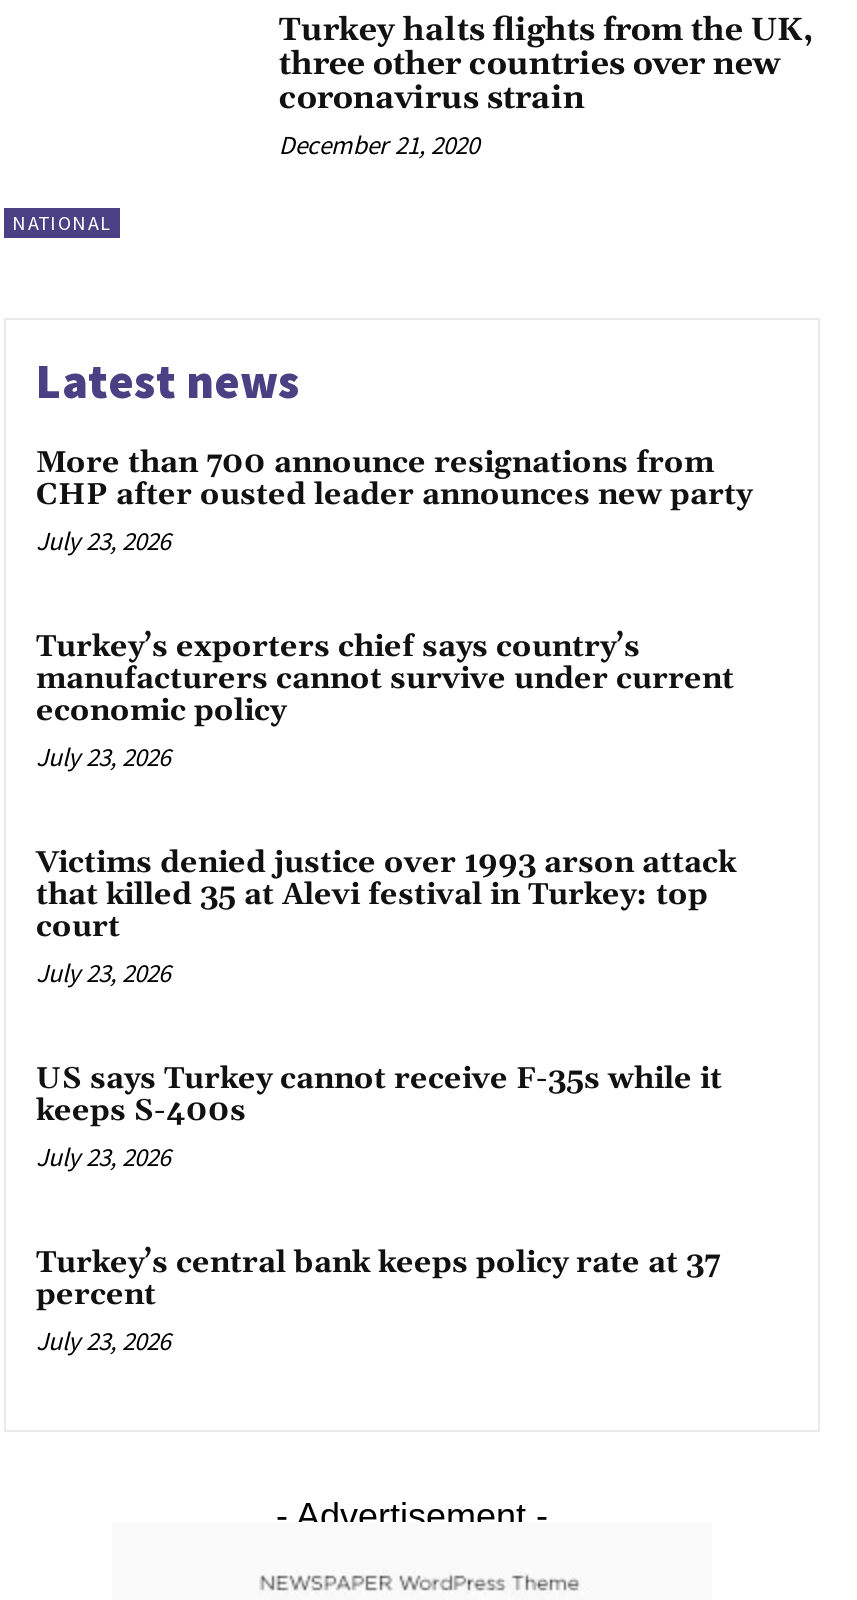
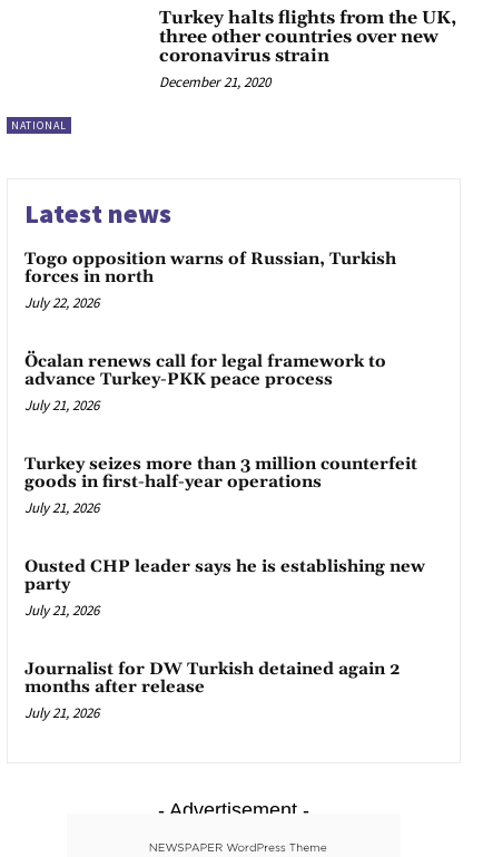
[36,444,752,558] More than 700 announce resignations from | CHP after ousted leader announces new party | July 23, 2026 -> [24,248,396,312] Togo opposition warns of Russian, Turkish | forces in north | July 22, 2026
[36,628,734,774] Turkey’s exporters chief says country’s | manufacturers cannot survive under current | economic policy | July 23, 2026 -> [24,351,386,414] Öcalan renews call for legal framework to | advance Turkey-PKK peace process | July 21, 2026
[36,844,736,990] Victims denied justice over 1993 arson attack | that killed 35 at Alevi festival in Turkey: top | court | July 23, 2026 -> [24,453,417,517] Turkey seizes more than 3 million counterfeit | goods in first-half-year operations | July 21, 2026
[36,1060,722,1174] US says Turkey cannot receive F-35s while it | keeps S-400s | July 23, 2026 -> [24,556,425,619] Ousted CHP leader says he is establishing new | party | July 21, 2026
[36,1244,720,1358] Turkey’s central bank keeps policy rate at 37 | percent | July 23, 2026 -> [24,658,400,722] Journalist for DW Turkish detained again 2 | months after release | July 21, 2026

